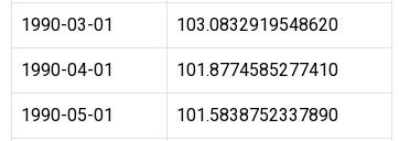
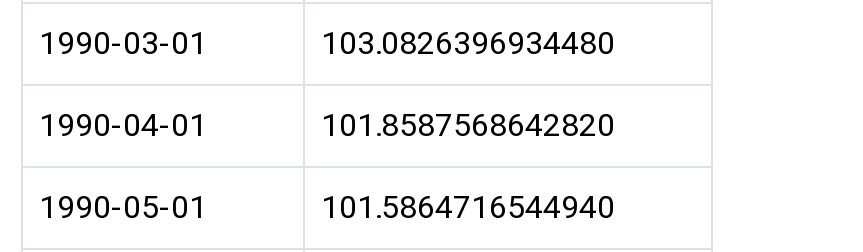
[176,14,338,35] 103.0832919548620 -> [321,24,615,62] 103.0826396934480
[176,59,338,80] 101.8774585277410 -> [321,106,615,144] 101.8587568642820
[176,105,338,126] 101.5838752337890 -> [321,188,615,226] 101.5864716544940

